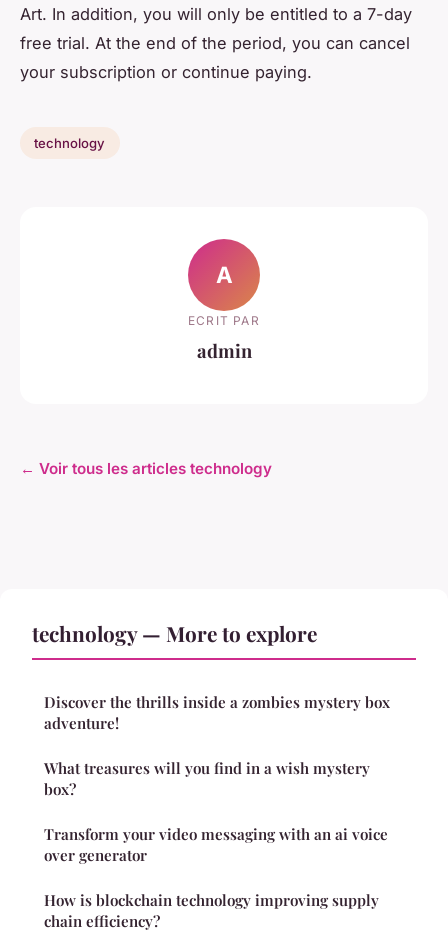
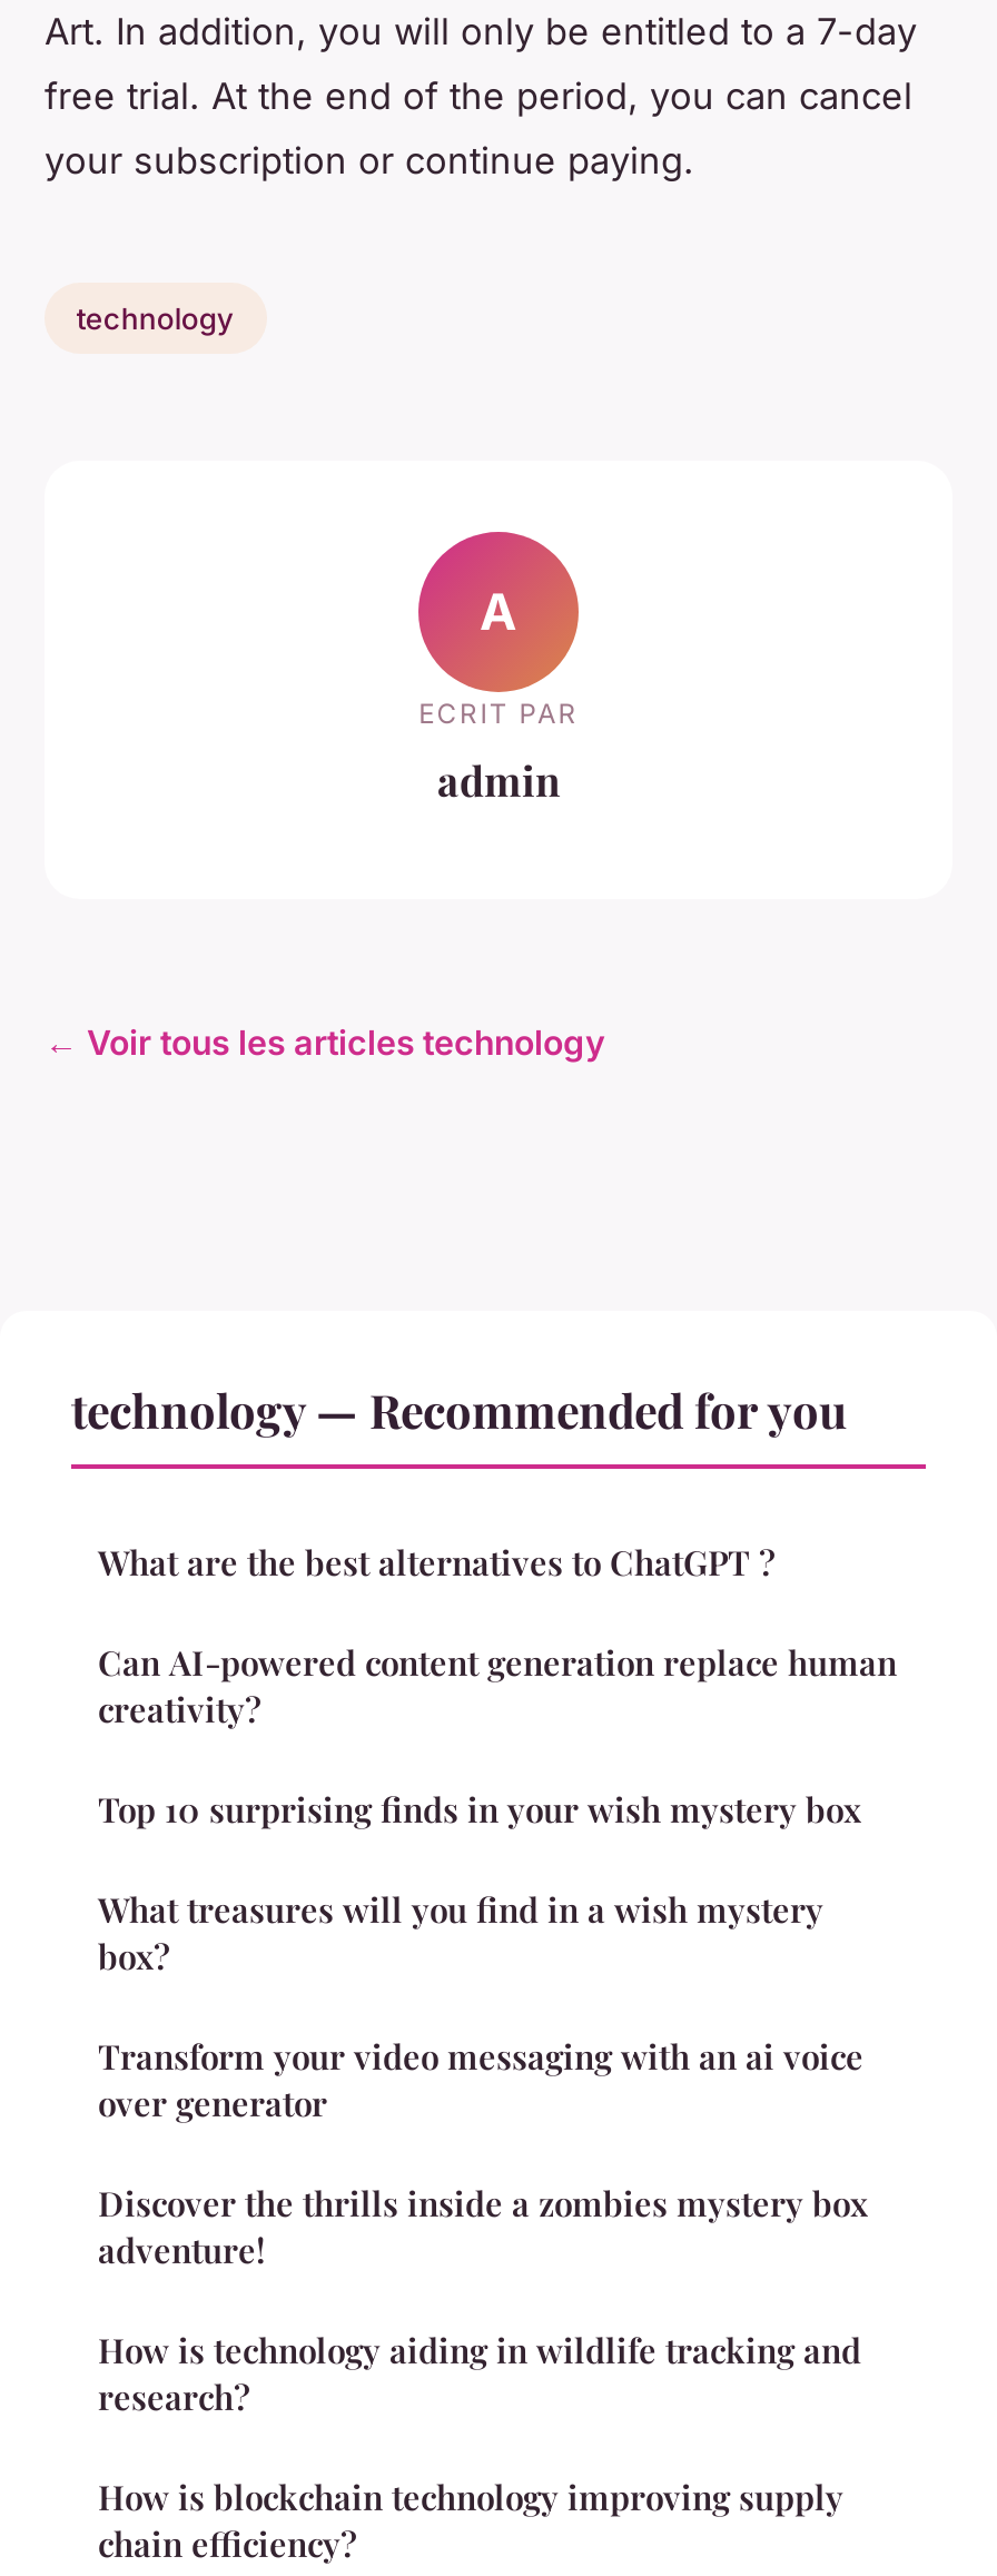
[32,619,317,647] technology — More to explore -> [71,1378,897,1832] technology — Recommended for you | What are the best alternatives to ChatGPT ? | Can AI-powered content generation replace human | creativity? | Top 10 surprising finds in your wish mystery box
moved [44,692,390,733] -> [98,2181,868,2272]: Discover the thrills inside a zombies mystery box | adventure!
none -> [98,2328,861,2419] How is technology aiding in wildlife tracking and | research?

